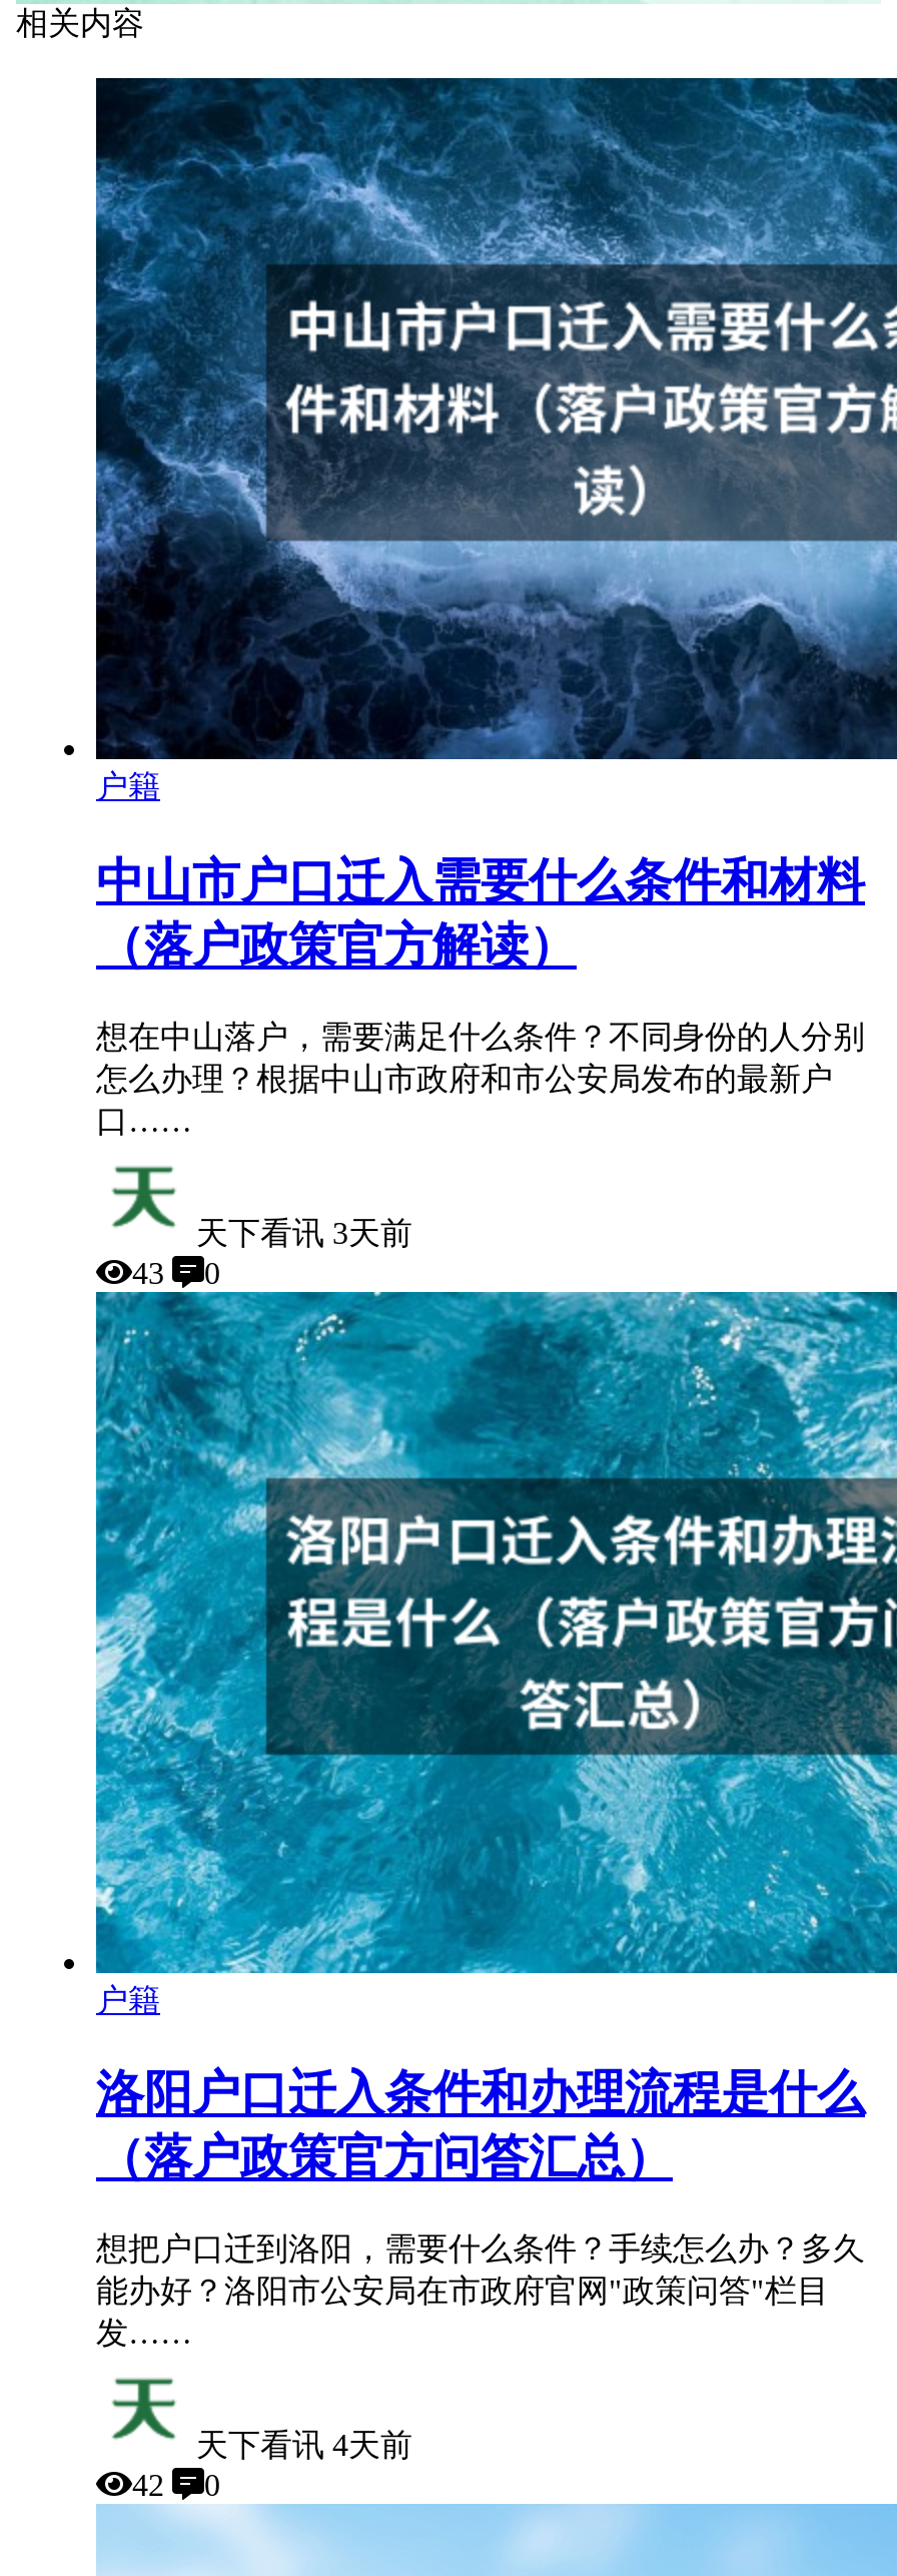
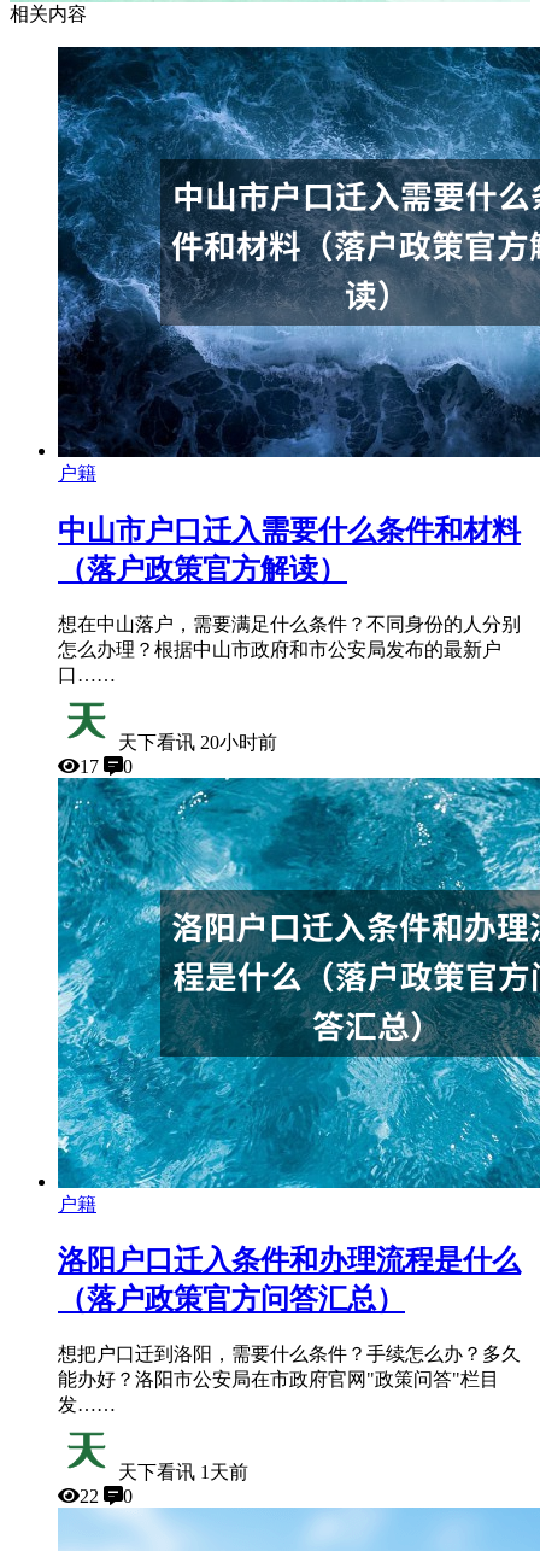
[132,1215,412,1289] 天下看讯3天前 | 43 -> [80,731,277,776] 天下看讯20小时前 | 17
[196,2428,412,2462] 天下看讯4天前 -> [118,1462,248,1483] 天下看讯1天前
[132,2468,164,2502] 42 -> [80,1486,99,1507] 22

